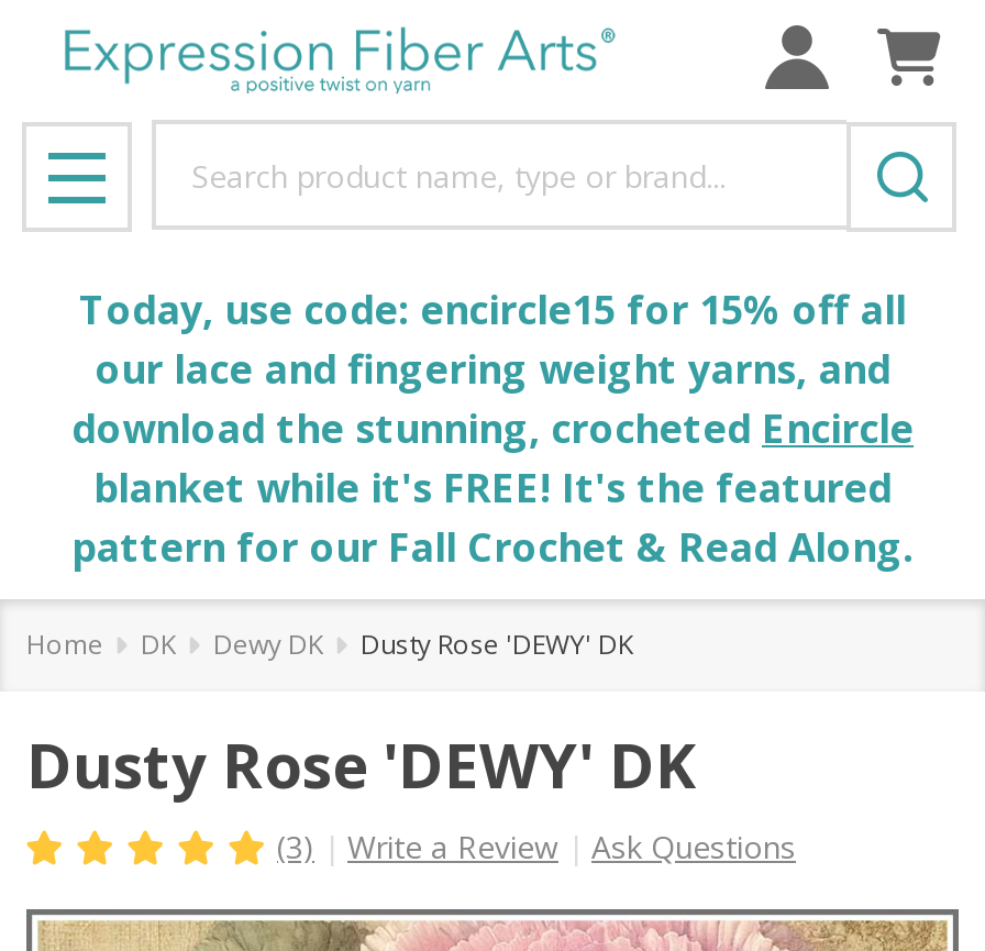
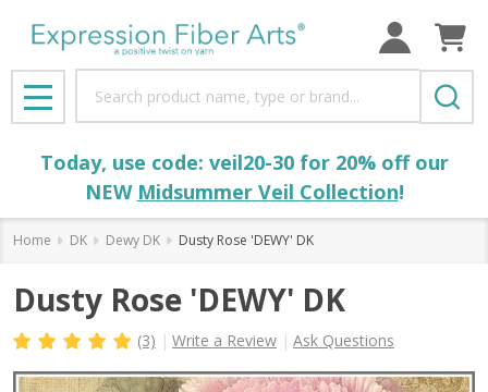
[71,283,914,573] Today, use code: encircle15 for 15% off all | our lace and fingering weight yarns, and | download the stunning, crocheted Encircle | blanket while it's FREE! It's the featured | pattern for our Fall Crochet & Read Along. -> [40,149,448,205] Today, use code: veil20-30 for 20% off our | NEW Midsummer Veil Collection!

